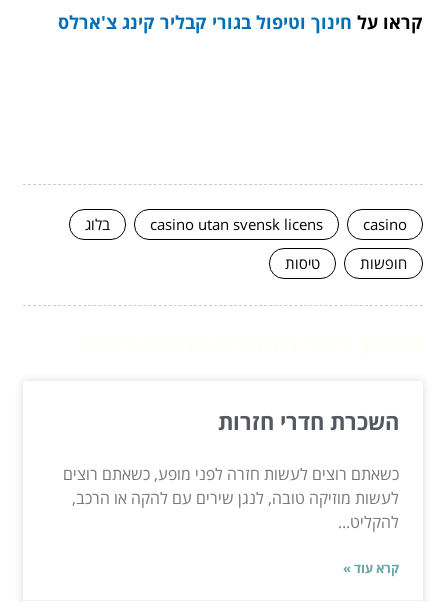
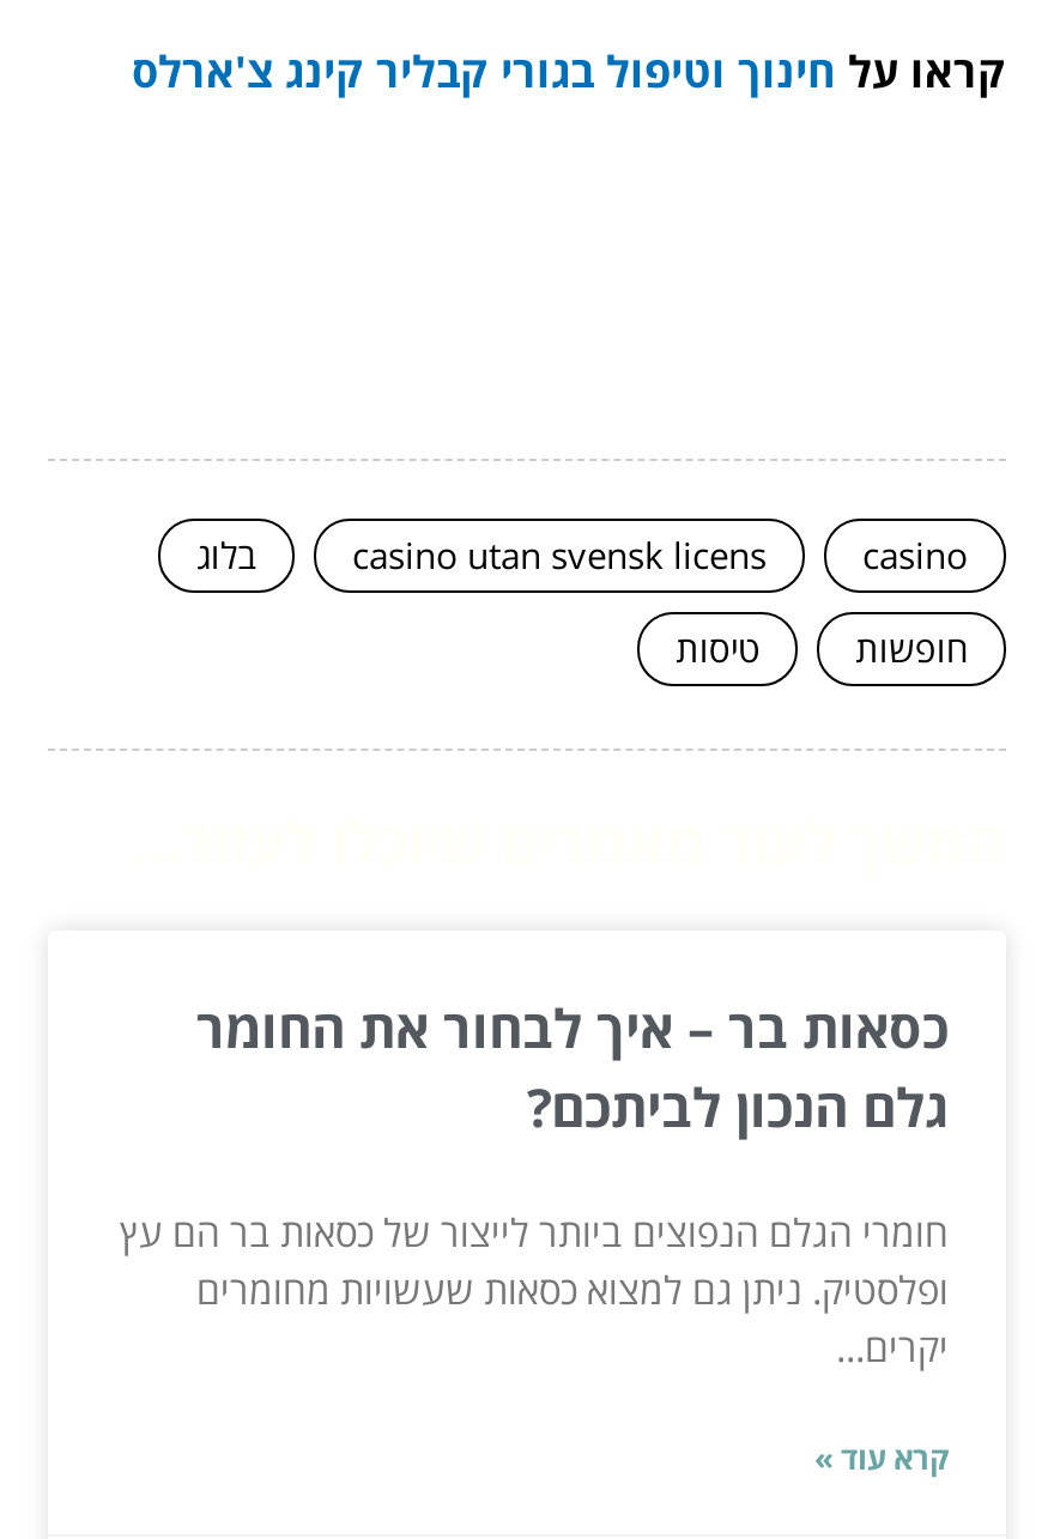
[218,406,399,436] השכרת חדרי חזרות -> [196,991,949,1142] כסאות בר – איך לבחור את החומר | גלם הנכון לביתכם?
[63,463,399,533] כשאתם רוצים לעשות חזרה לפני מופע, כשאתם רוצים | לעשות מוזיקה טובה, לנגן שירים עם להקה או הרכב, | להקליט... -> [120,1207,949,1374] חומרי הגלם הנפוצים ביותר לייצור של כסאות בר הם עץ | ופלסטיק. ניתן גם למצוא כסאות שעשויות מחומרים | יקרים...

